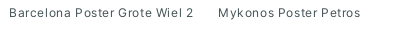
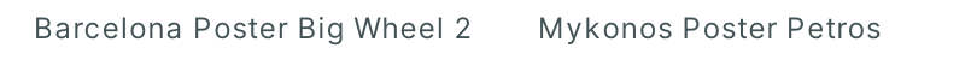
[9,5,193,20] Barcelona Poster Grote Wiel 2 -> [34,10,472,46] Barcelona Poster Big Wheel 2

